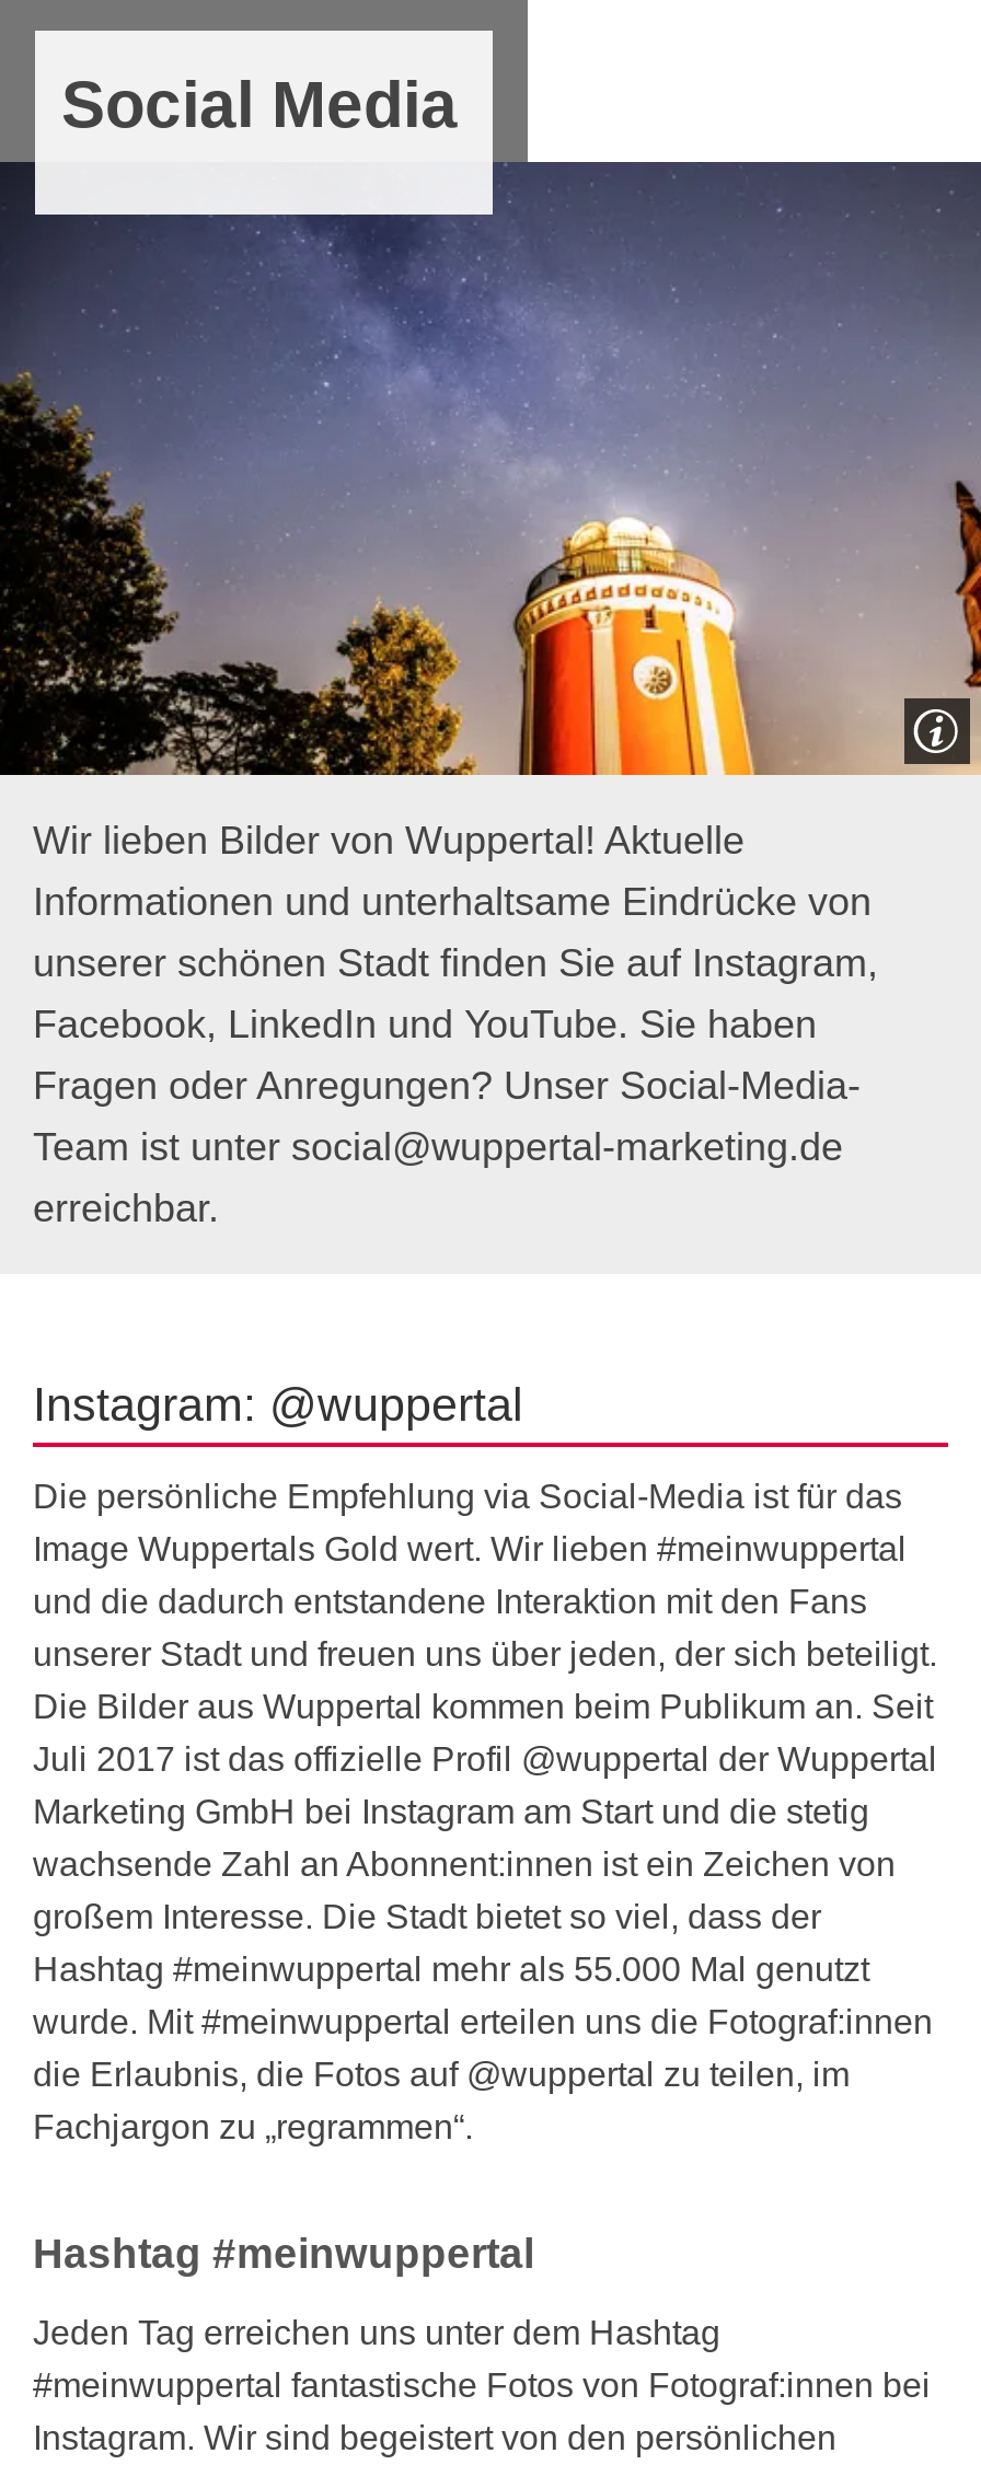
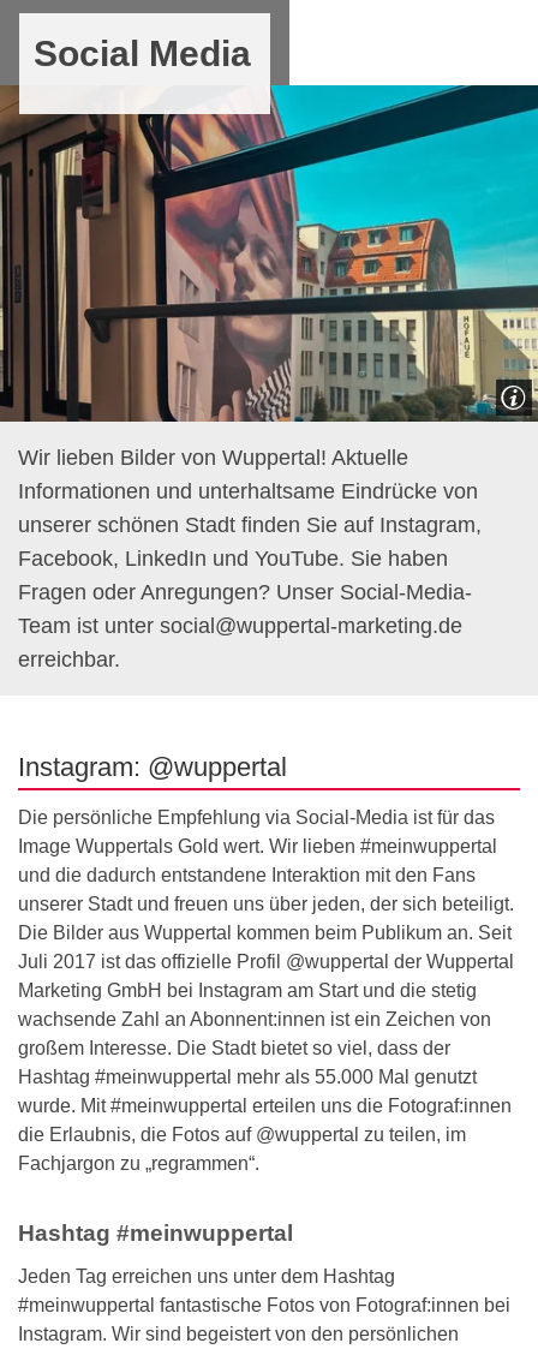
[7,160,974,777] [image] -> [4,84,534,423] [image]

